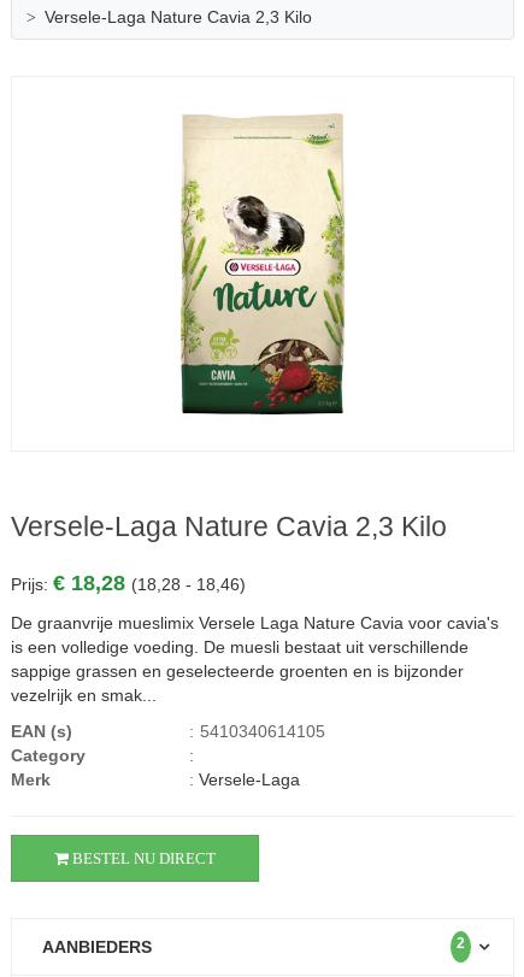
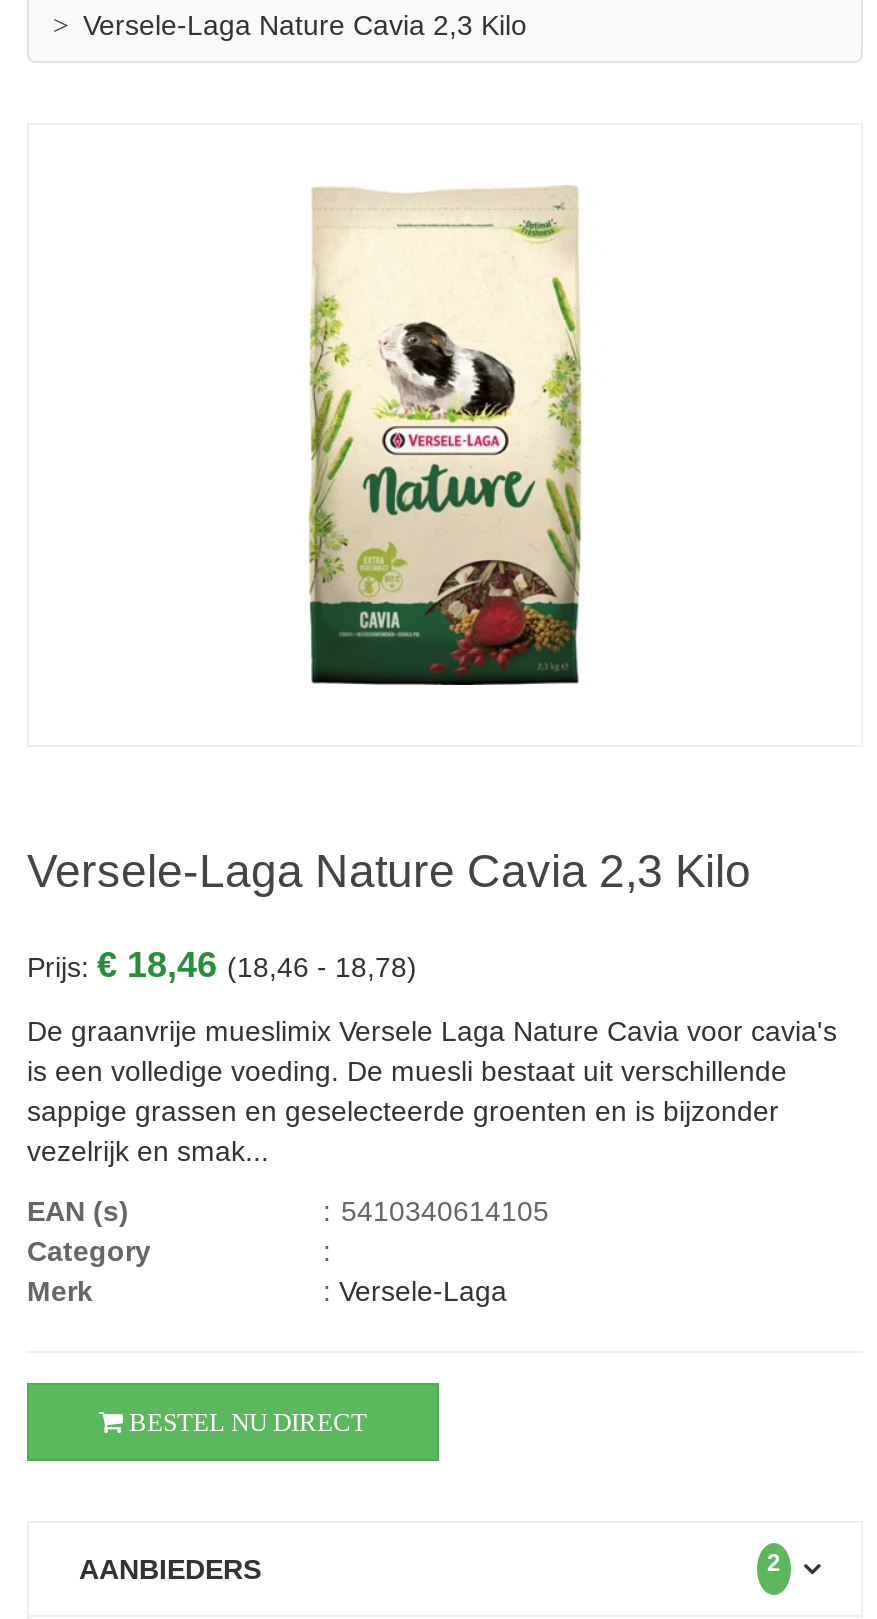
[11,571,246,595] Prijs: € 18,28 (18,28 - 18,46) -> [27,945,417,985] Prijs: € 18,46 (18,46 - 18,78)

